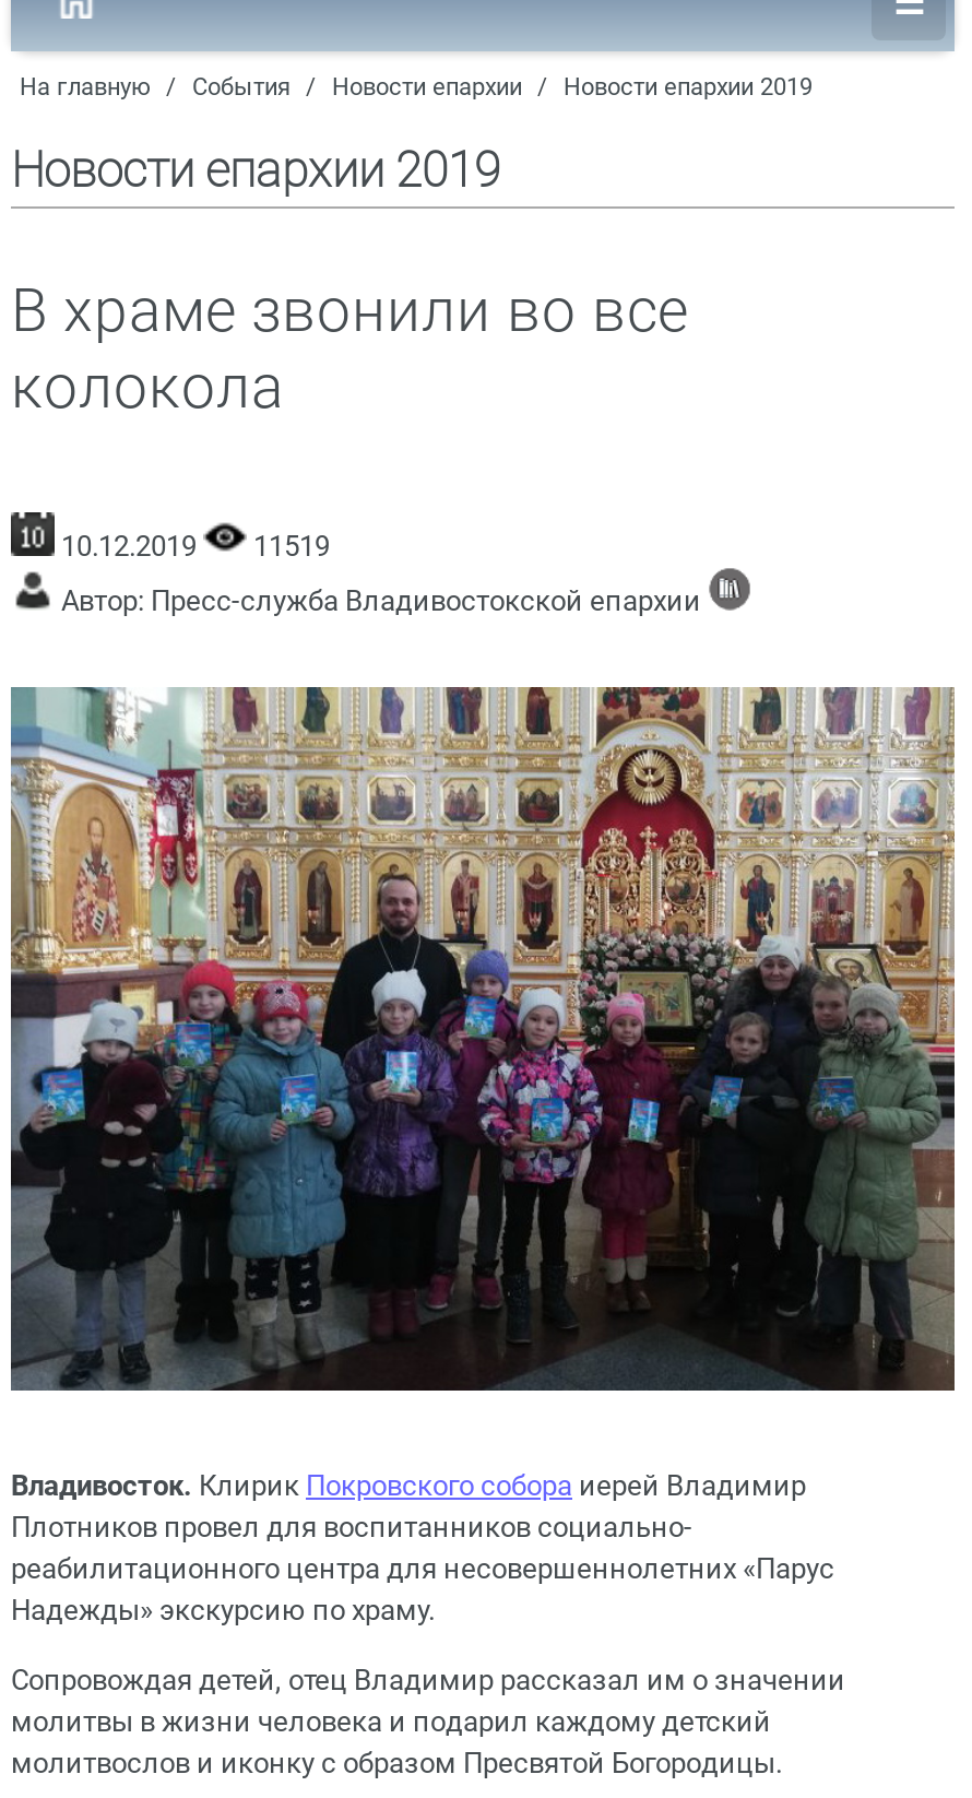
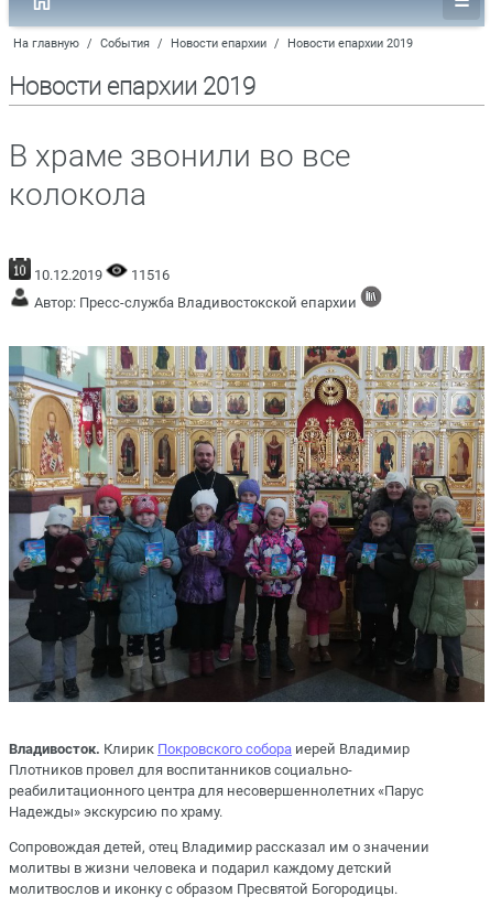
[55,529,330,562] 10.12.2019 11519 -> [31,267,170,283] 10.12.2019 11516

